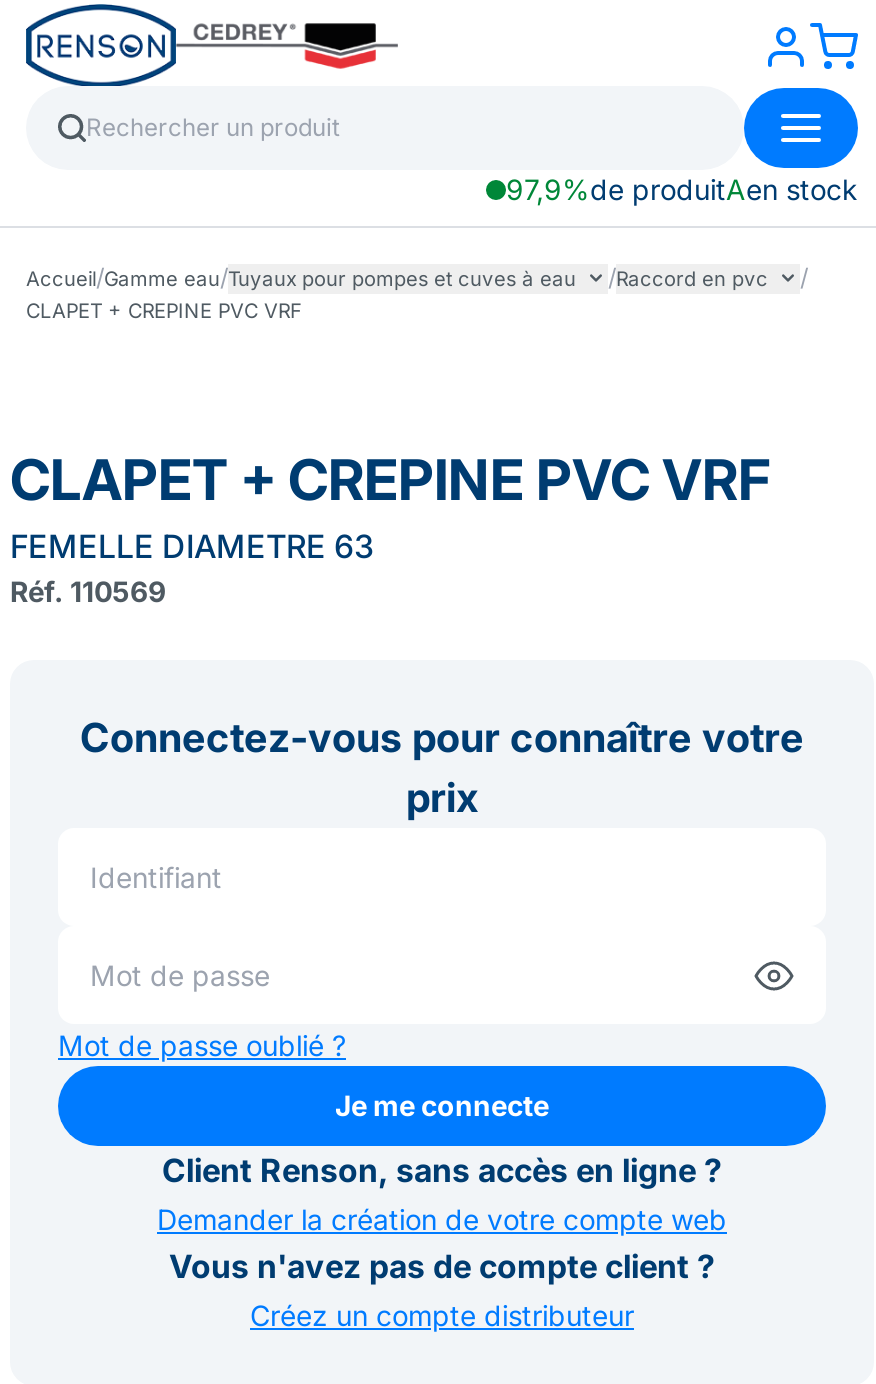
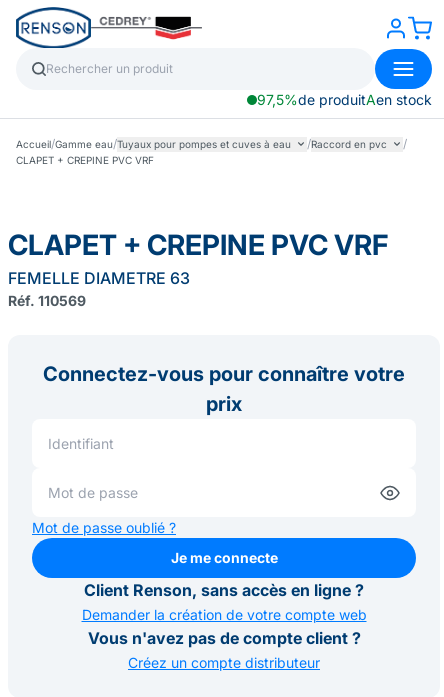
[506,172,858,206] 97,9%de produitAen stock -> [257,91,432,108] 97,5%de produitAen stock

